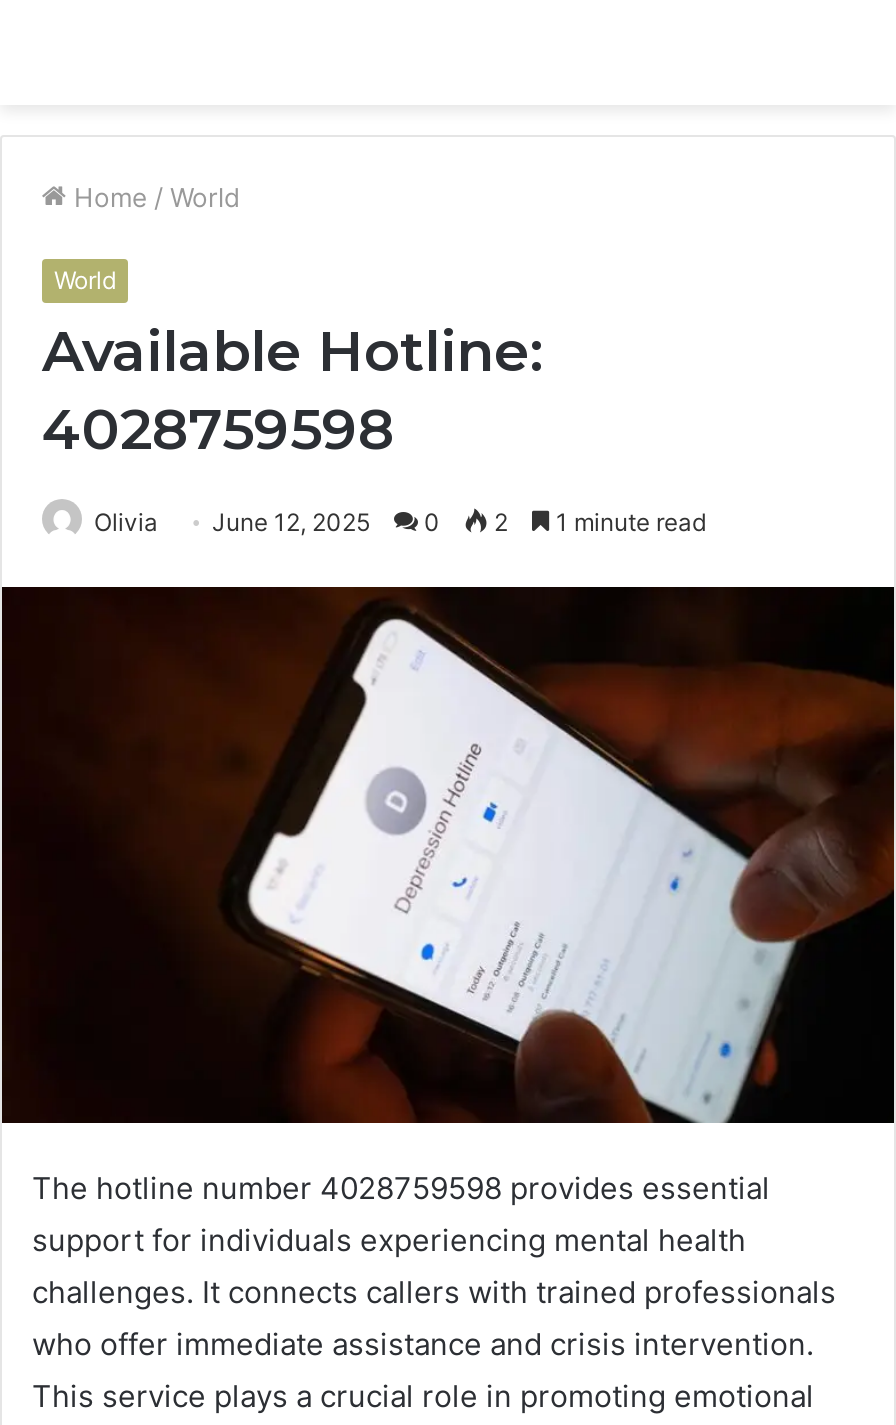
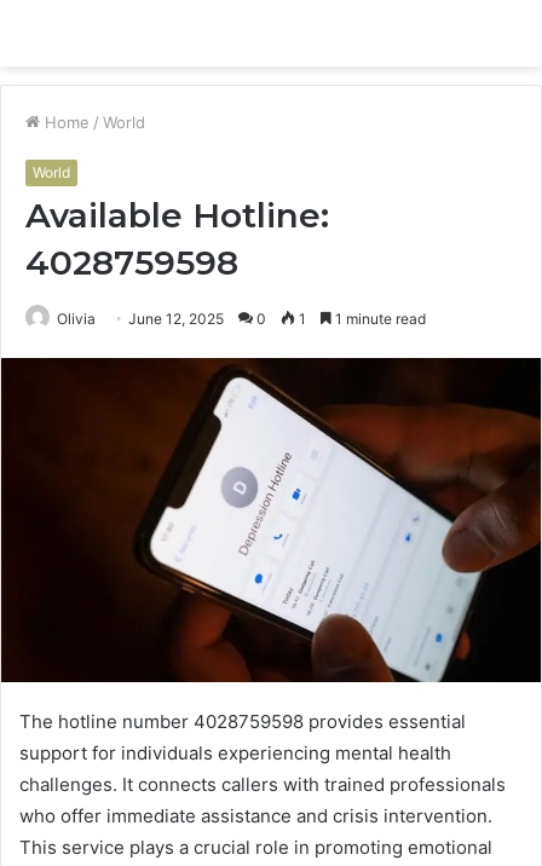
[94,506,706,536] Olivia June 12, 2025 0 2 1 minute read -> [57,309,426,327] Olivia June 12, 2025 0 1 1 minute read

